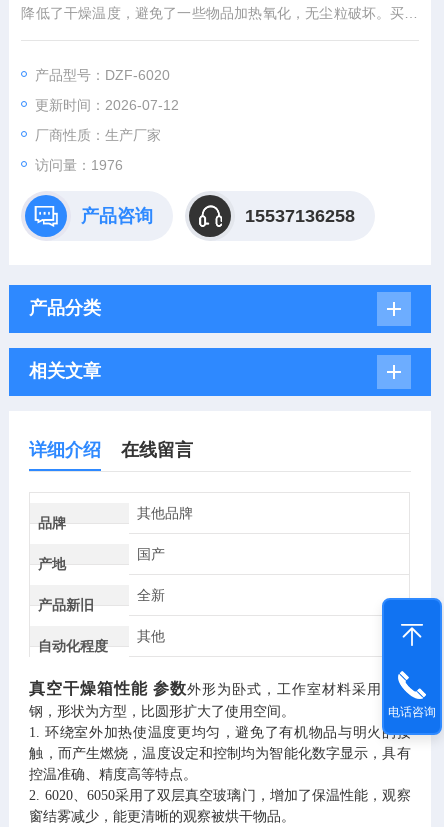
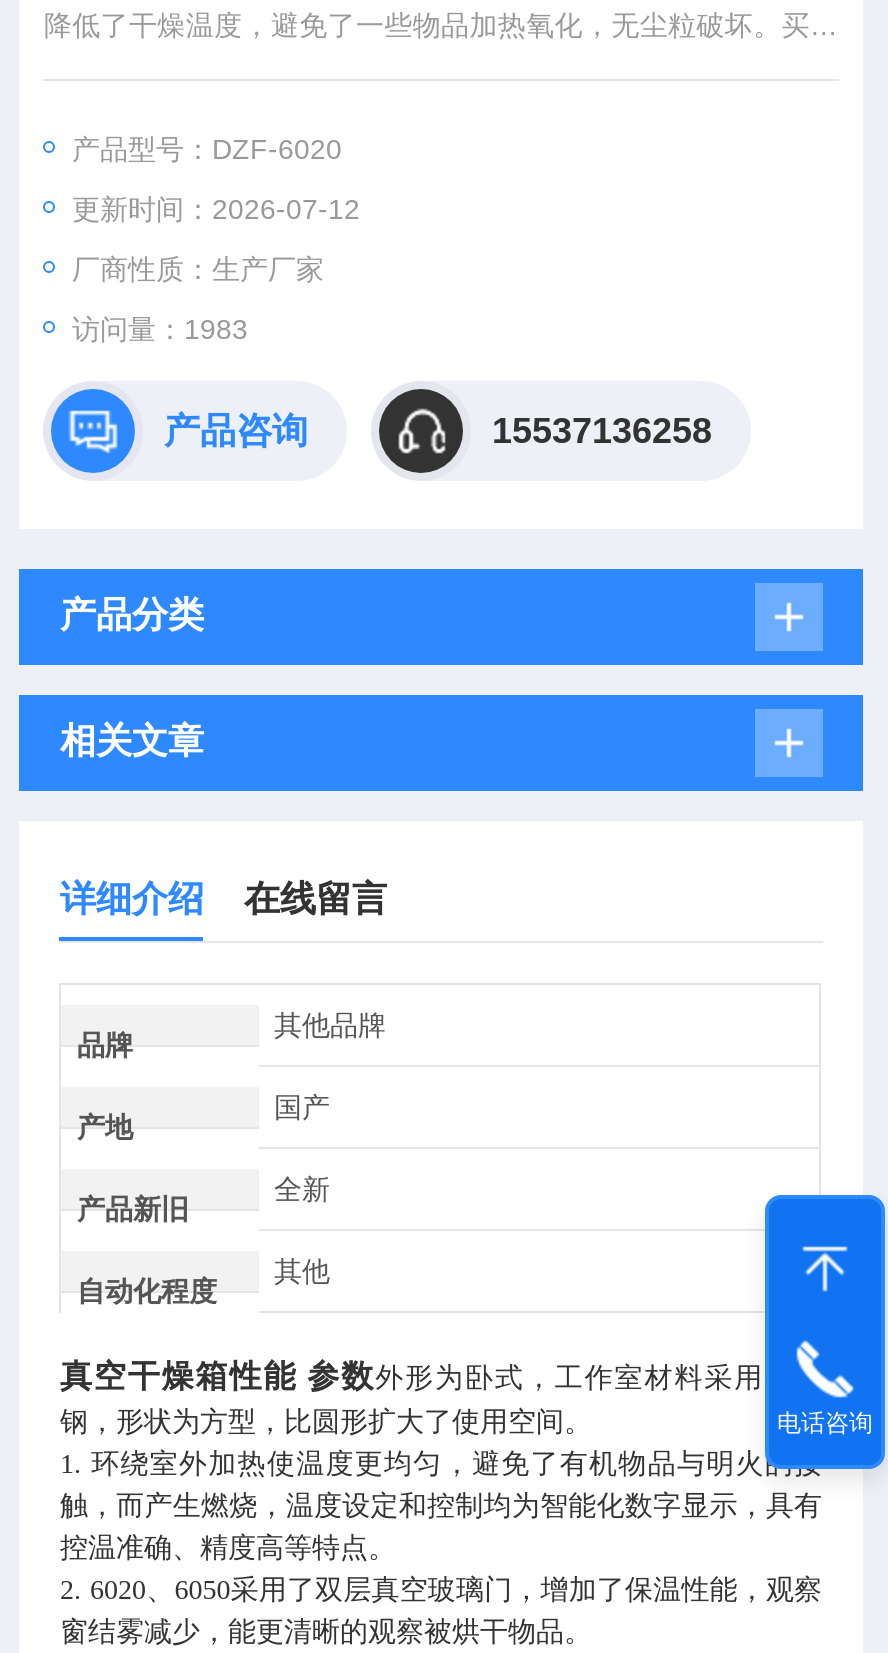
[35,157,123,173] 访问量：1976 -> [72,313,248,345] 访问量：1983

